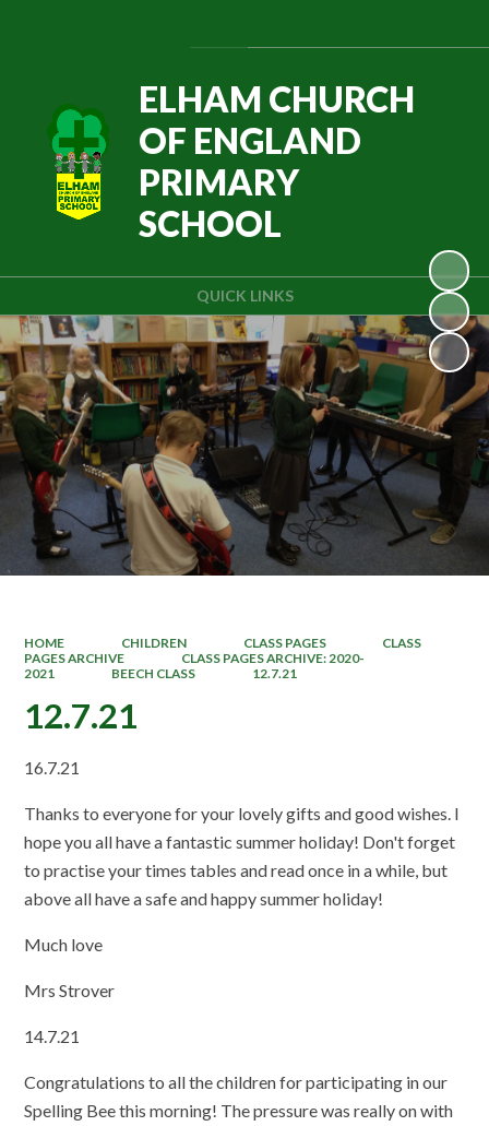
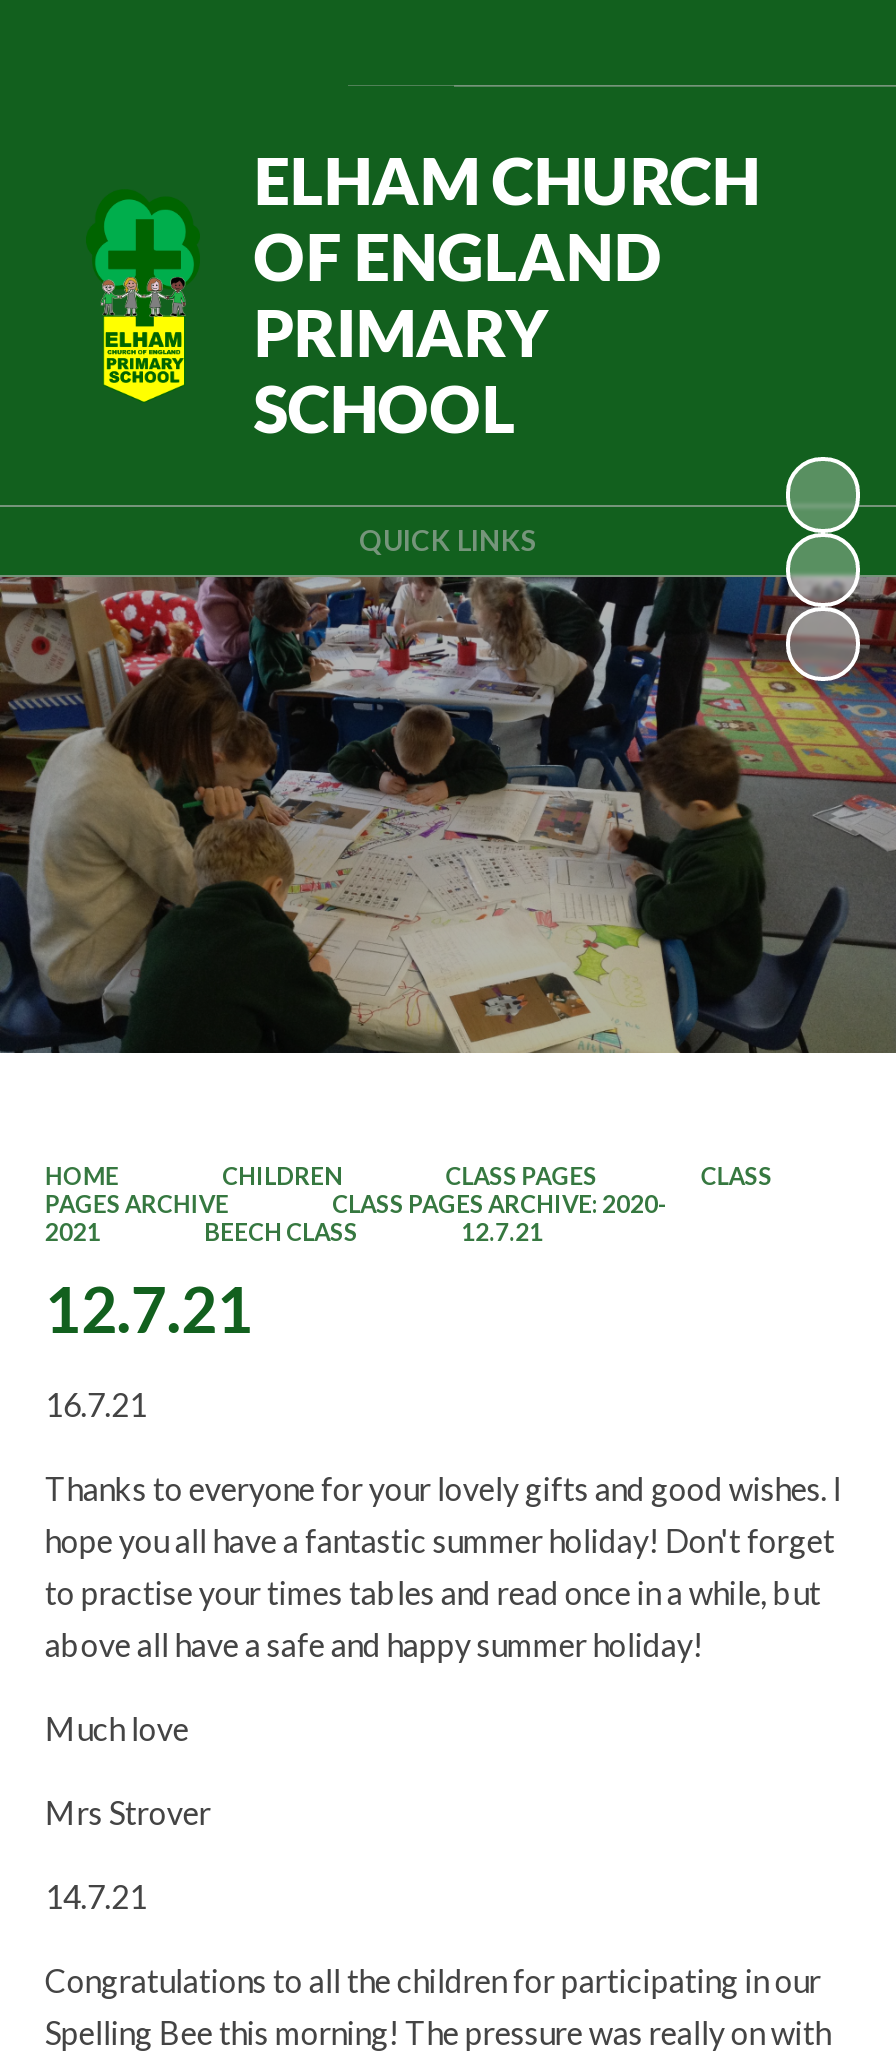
[3,315,486,577] [image] -> [6,575,890,1055] [image]

